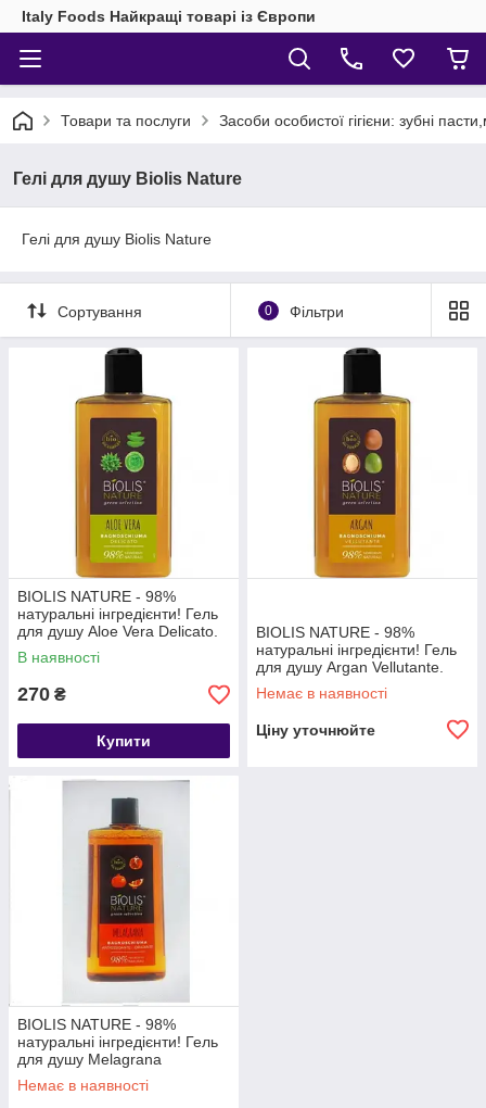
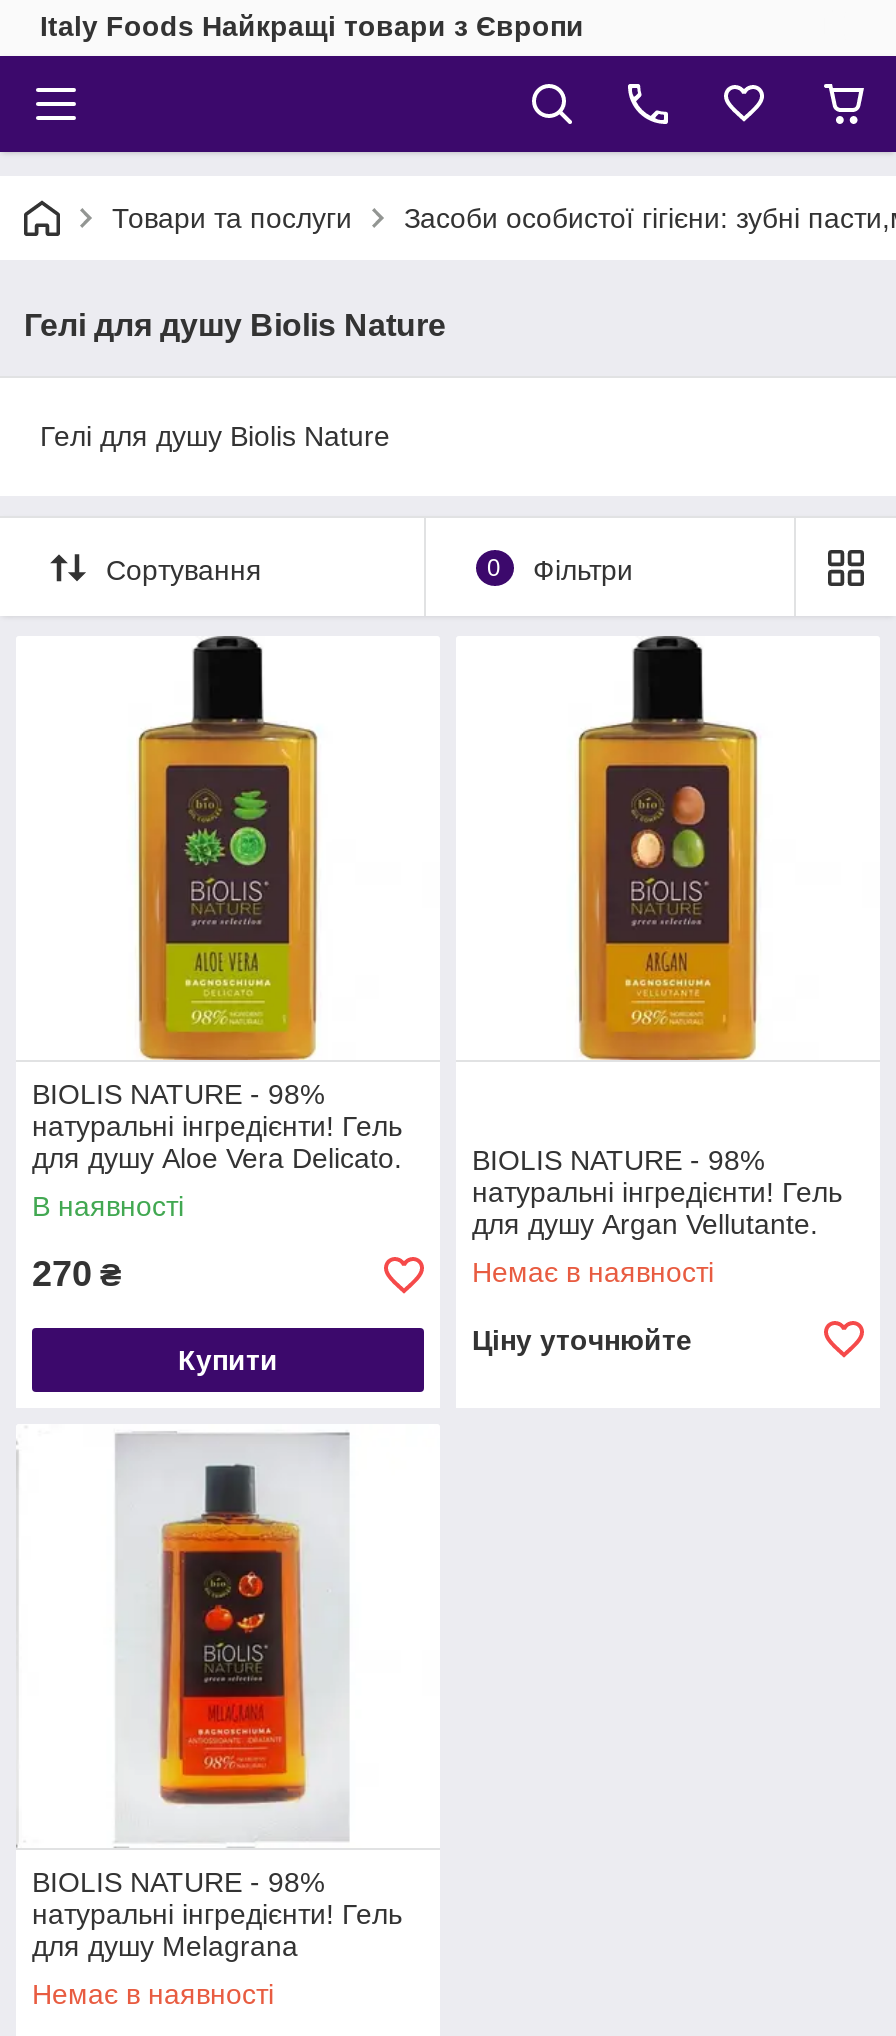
[22,8,316,25] Italy Foods Найкращі товарі із Європи -> [40,10,584,42] Italy Foods Найкращі товари з Європи

